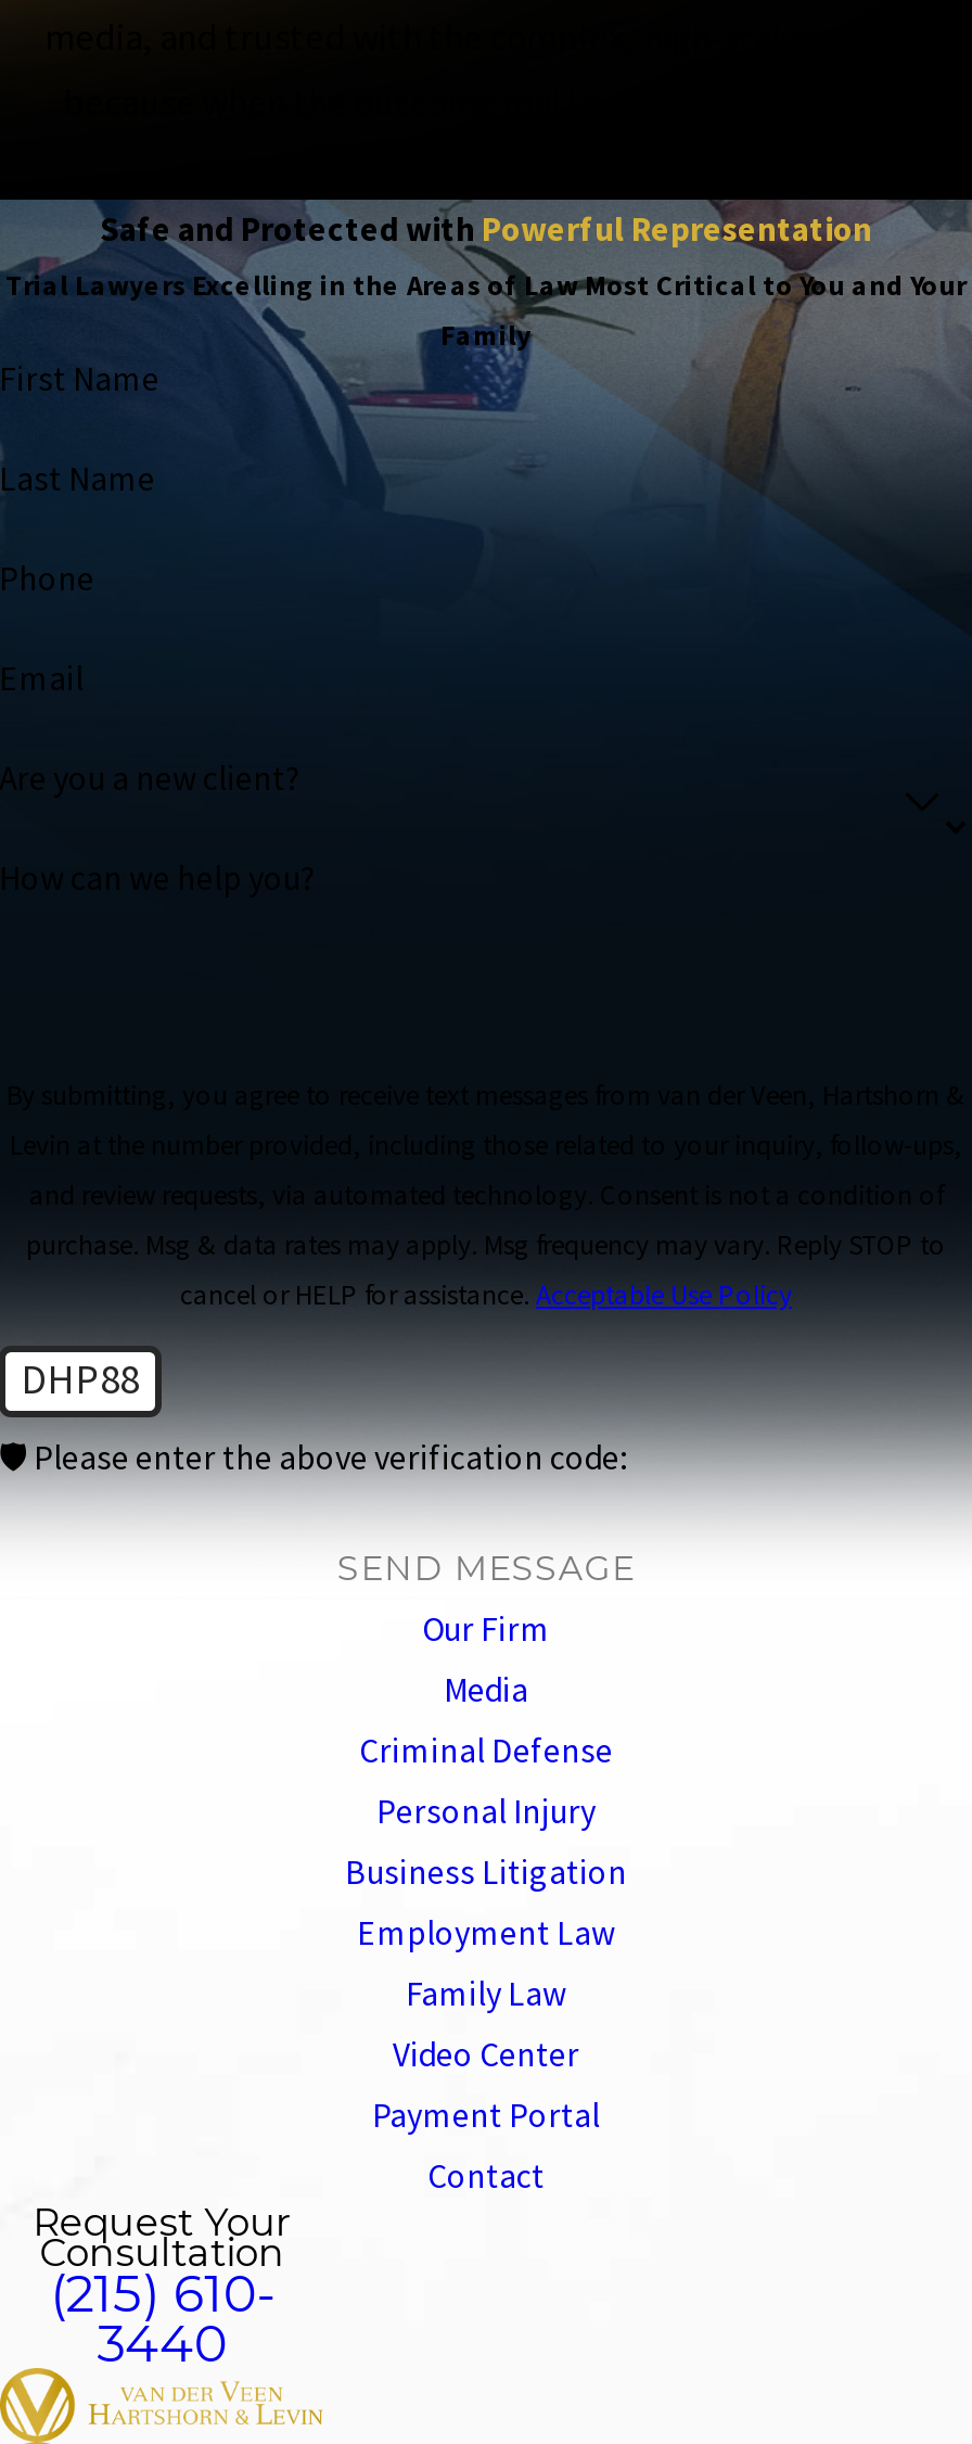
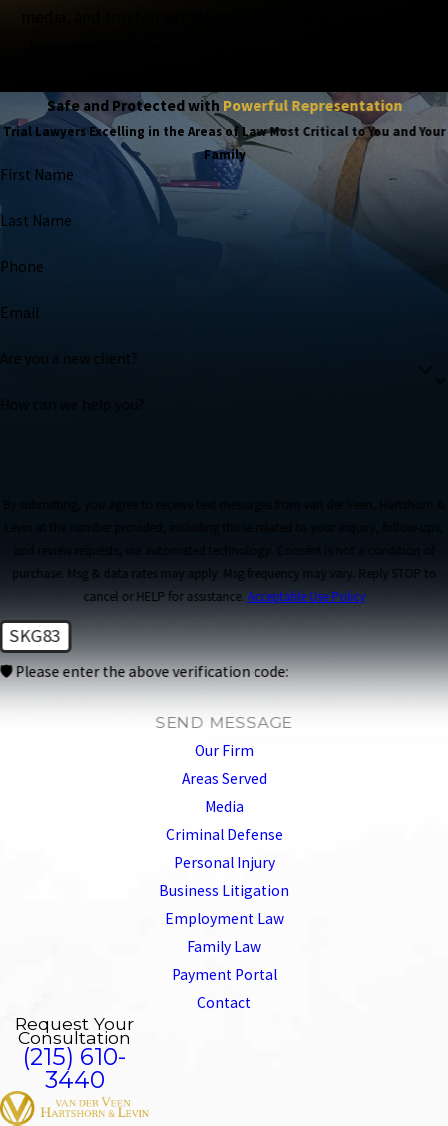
[22,1355,139,1405] DHP88 -> [10,624,61,647] SKG83
none -> [181,769,266,788] Areas Served
moved [345,1668,627,2013] -> [159,797,289,956]: Media | Criminal Defense | Personal Injury | Business Litigation | Employment Law | Family Law
[393,2033,579,2074] Video Center -> none

